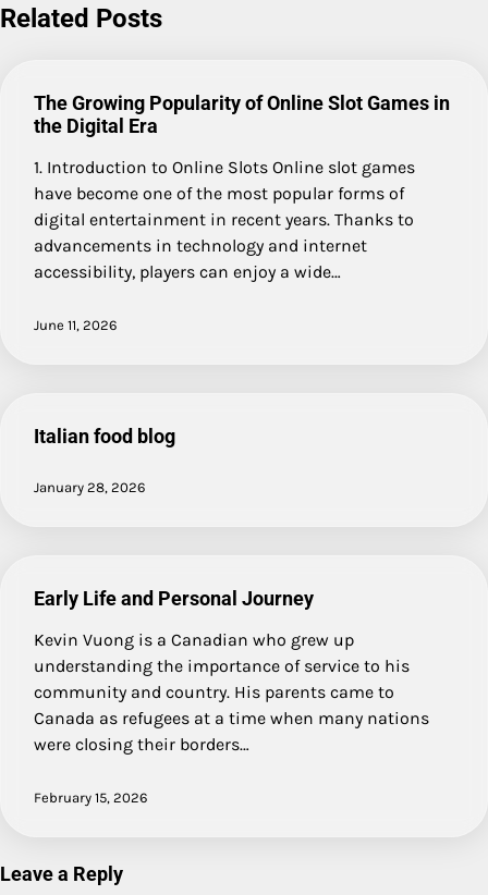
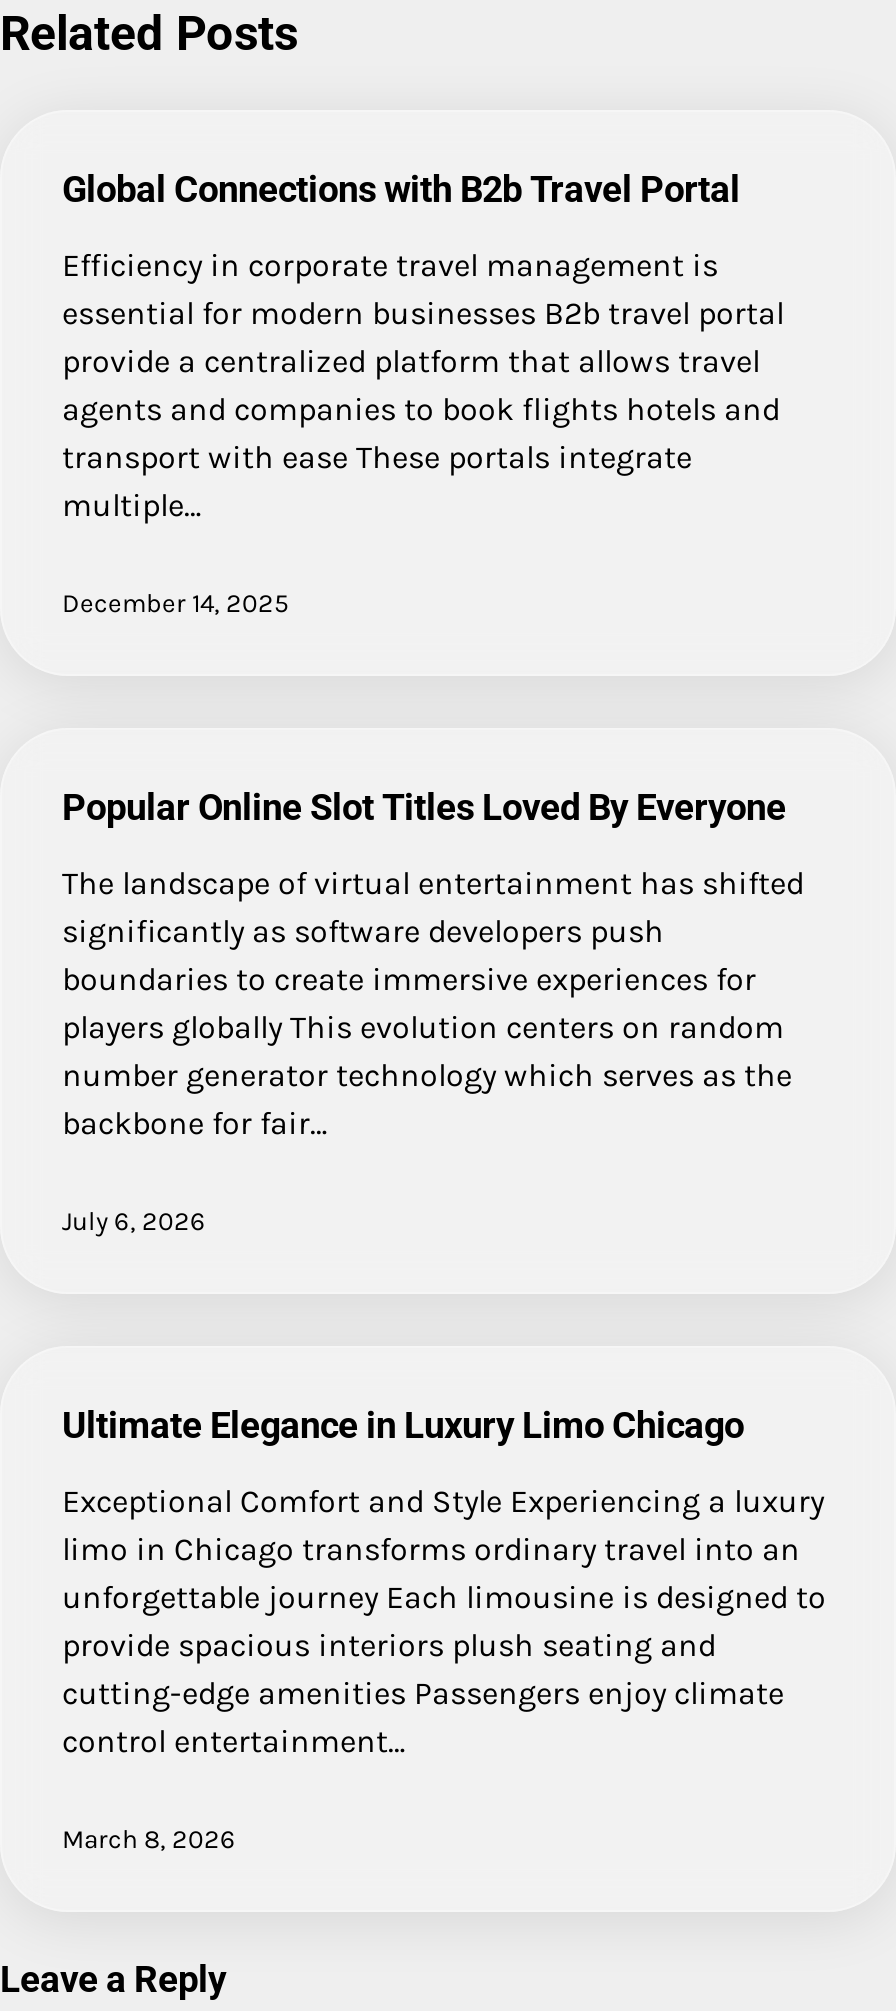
[34,91,450,333] The Growing Popularity of Online Slot Games in | the Digital Era | 1. Introduction to Online Slots Online slot games | have become one of the most popular forms of | digital entertainment in recent years. Thanks to | advancements in technology and internet | accessibility, players can enjoy a wide… | June 11, 2026 -> [62,168,784,618] Global Connections with B2b Travel Portal | Efficiency in corporate travel management is | essential for modern businesses B2b travel portal | provide a centralized platform that allows travel | agents and companies to book flights hotels and | transport with ease These portals integrate | multiple… | December 14, 2025
[34,425,175,495] Italian food blog | January 28, 2026 -> [62,786,804,1236] Popular Online Slot Titles Loved By Everyone | The landscape of virtual entertainment has shifted | significantly as software developers push | boundaries to create immersive experiences for | players globally This evolution centers on random | number generator technology which serves as the | backbone for fair… | July 6, 2026
[34,587,429,806] Early Life and Personal Journey | Kevin Vuong is a Canadian who grew up | understanding the importance of service to his | community and country. His parents came to | Canada as refugees at a time when many nations | were closing their borders… | February 15, 2026 -> [62,1404,826,1854] Ultimate Elegance in Luxury Limo Chicago | Exceptional Comfort and Style Experiencing a luxury | limo in Chicago transforms ordinary travel into an | unforgettable journey Each limousine is designed to | provide spacious interiors plush seating and | cutting-edge amenities Passengers enjoy climate | control entertainment… | March 8, 2026

